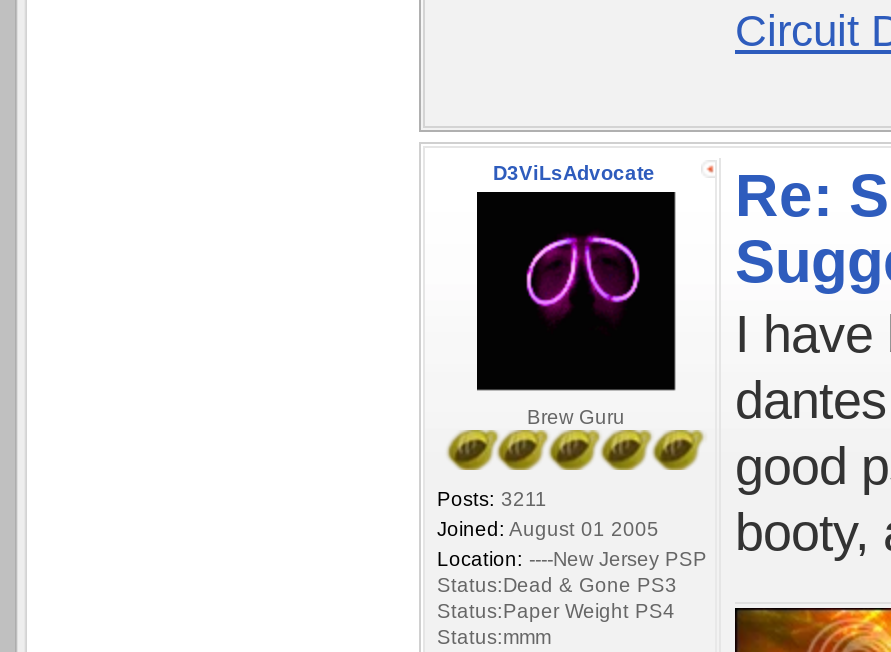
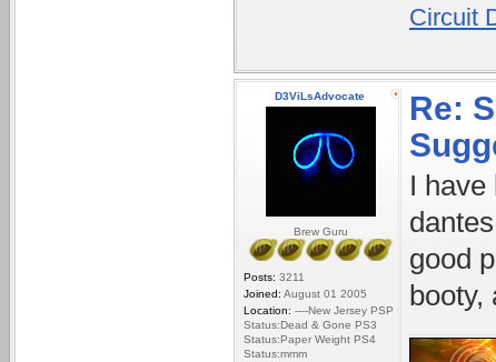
[525,232,641,322] [image] -> [291,130,356,181] [image]

